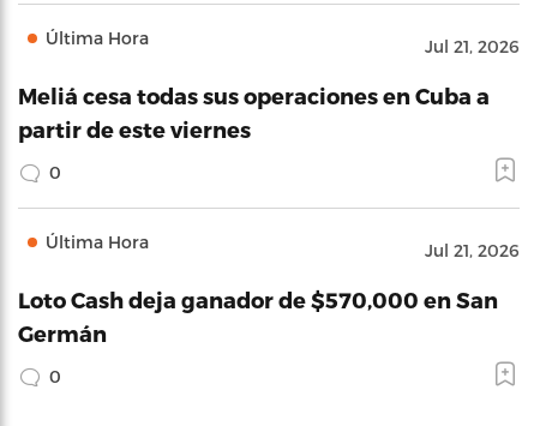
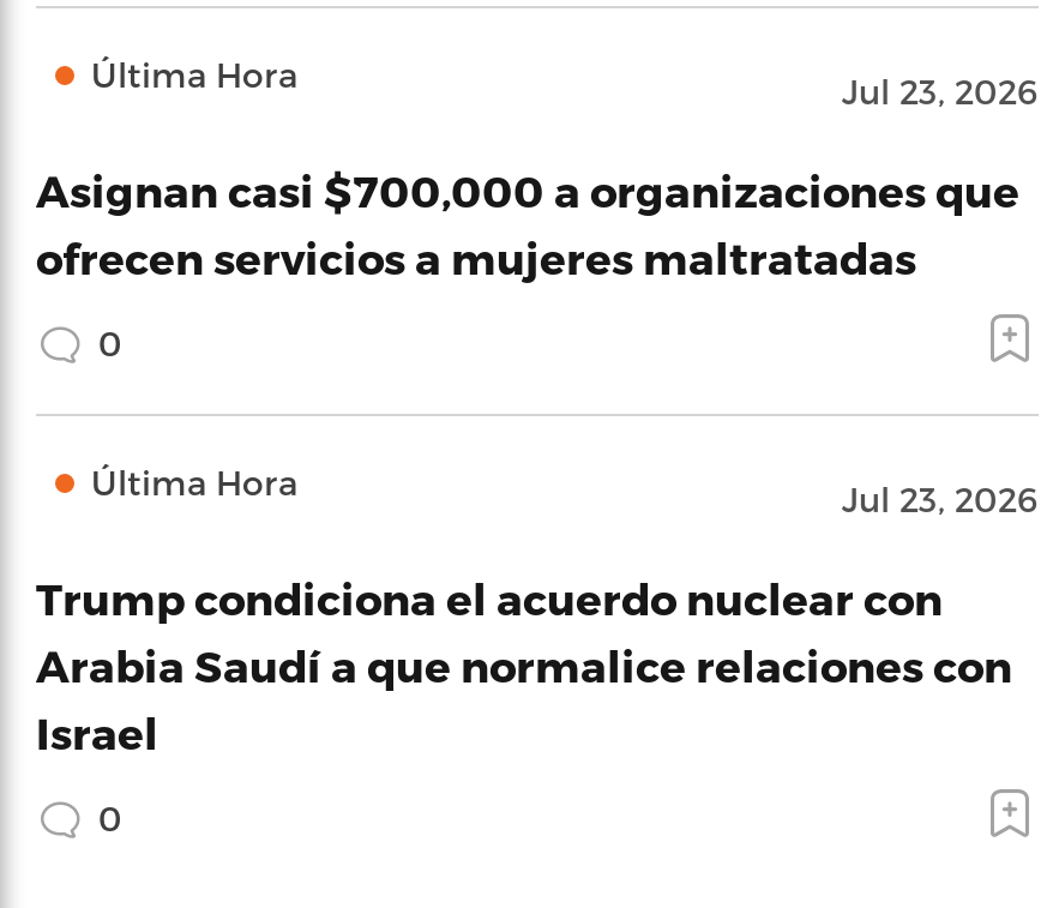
[425,36,520,56] Jul 21, 2026 -> [842,71,1039,112] Jul 23, 2026
[18,83,490,142] Meliá cesa todas sus operaciones en Cuba a | partir de este viernes -> [36,164,1019,282] Asignan casi $700,000 a organizaciones que | ofrecen servicios a mujeres maltratadas
[425,240,520,260] Jul 21, 2026 -> [842,479,1039,519] Jul 23, 2026
[18,287,498,346] Loto Cash deja ganador de $570,000 en San | Germán -> [36,572,1012,757] Trump condiciona el acuerdo nuclear con | Arabia Saudí a que normalice relaciones con | Israel

